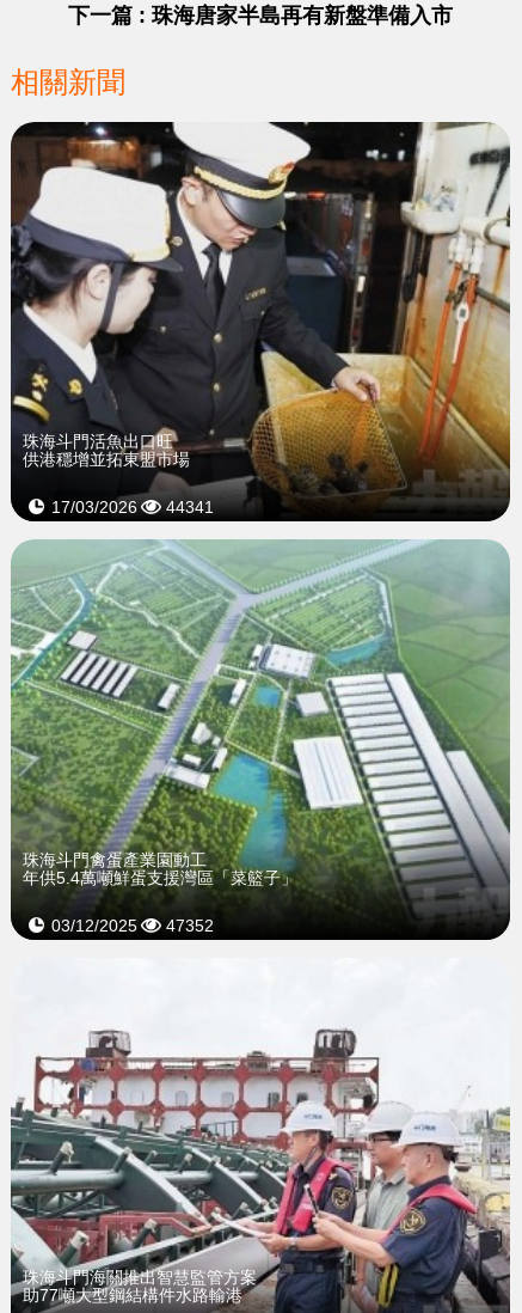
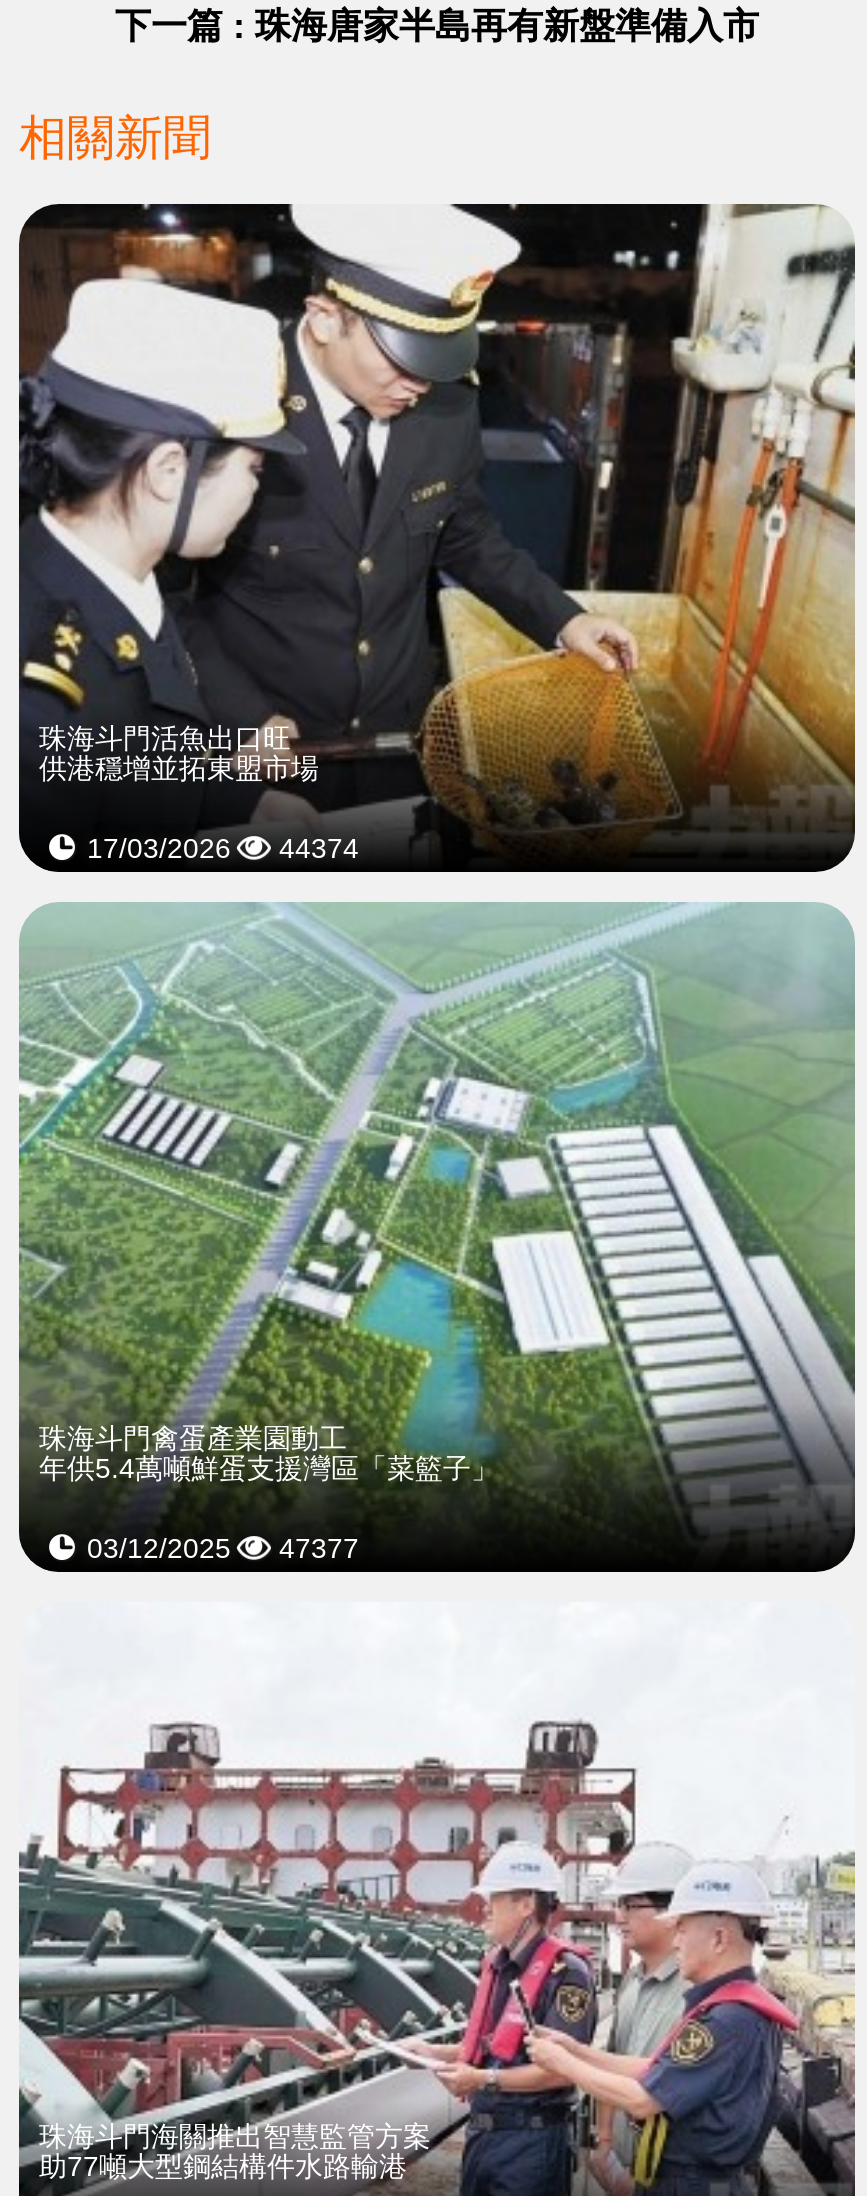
[51,498,214,517] 17/03/2026 44341 -> [87,833,359,865] 17/03/2026 44374
[51,916,214,935] 03/12/2025 47352 -> [87,1531,359,1563] 03/12/2025 47377

